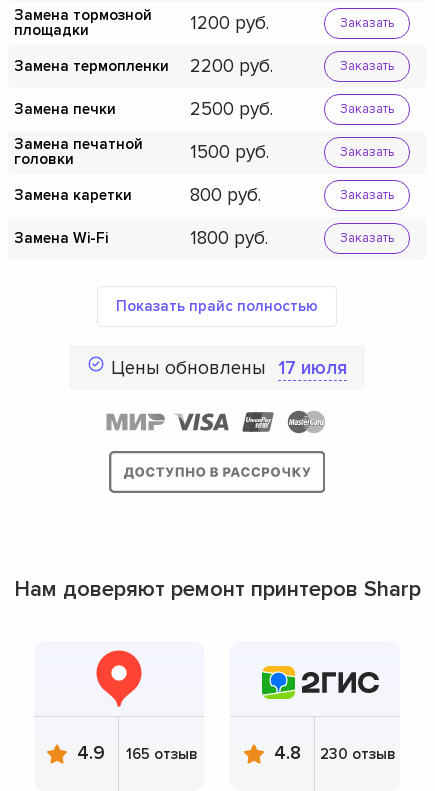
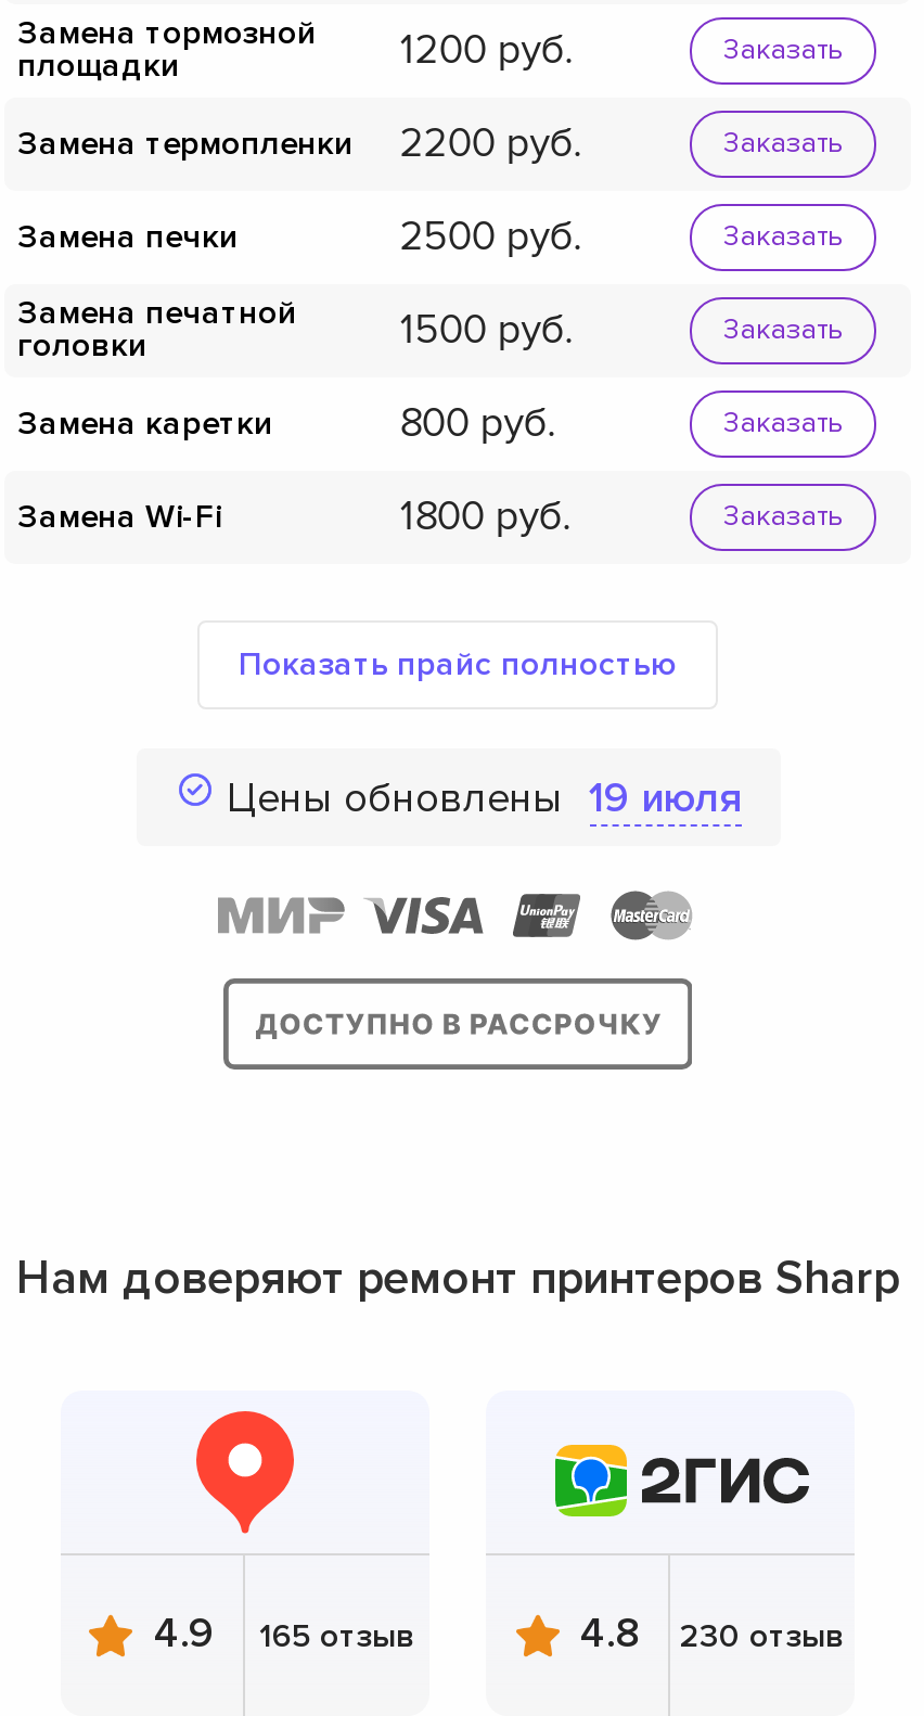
[111,357,347,380] Цены обновлены 17 июля -> [227,774,741,824] Цены обновлены 19 июля

